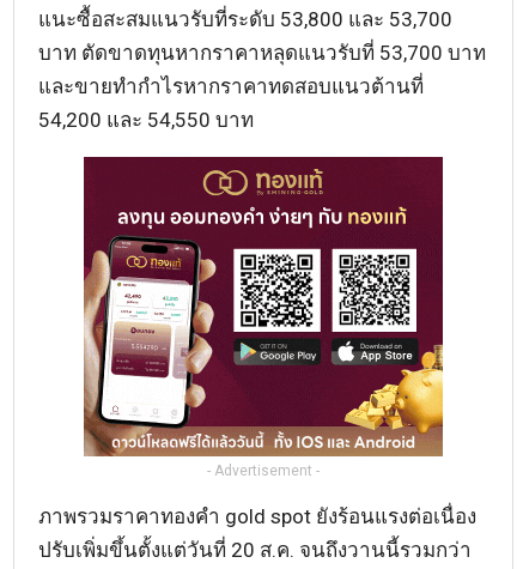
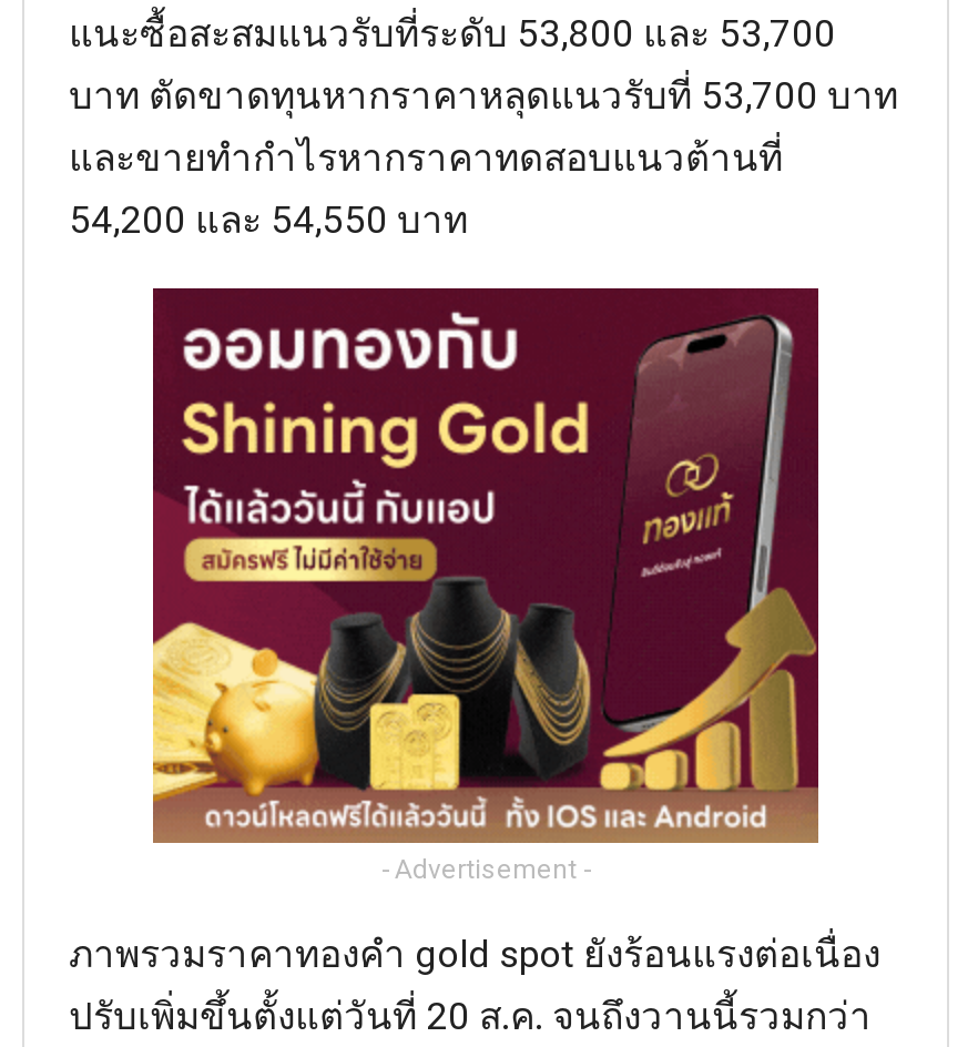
[83,168,444,456] [image] -> [151,311,821,841] [image]

